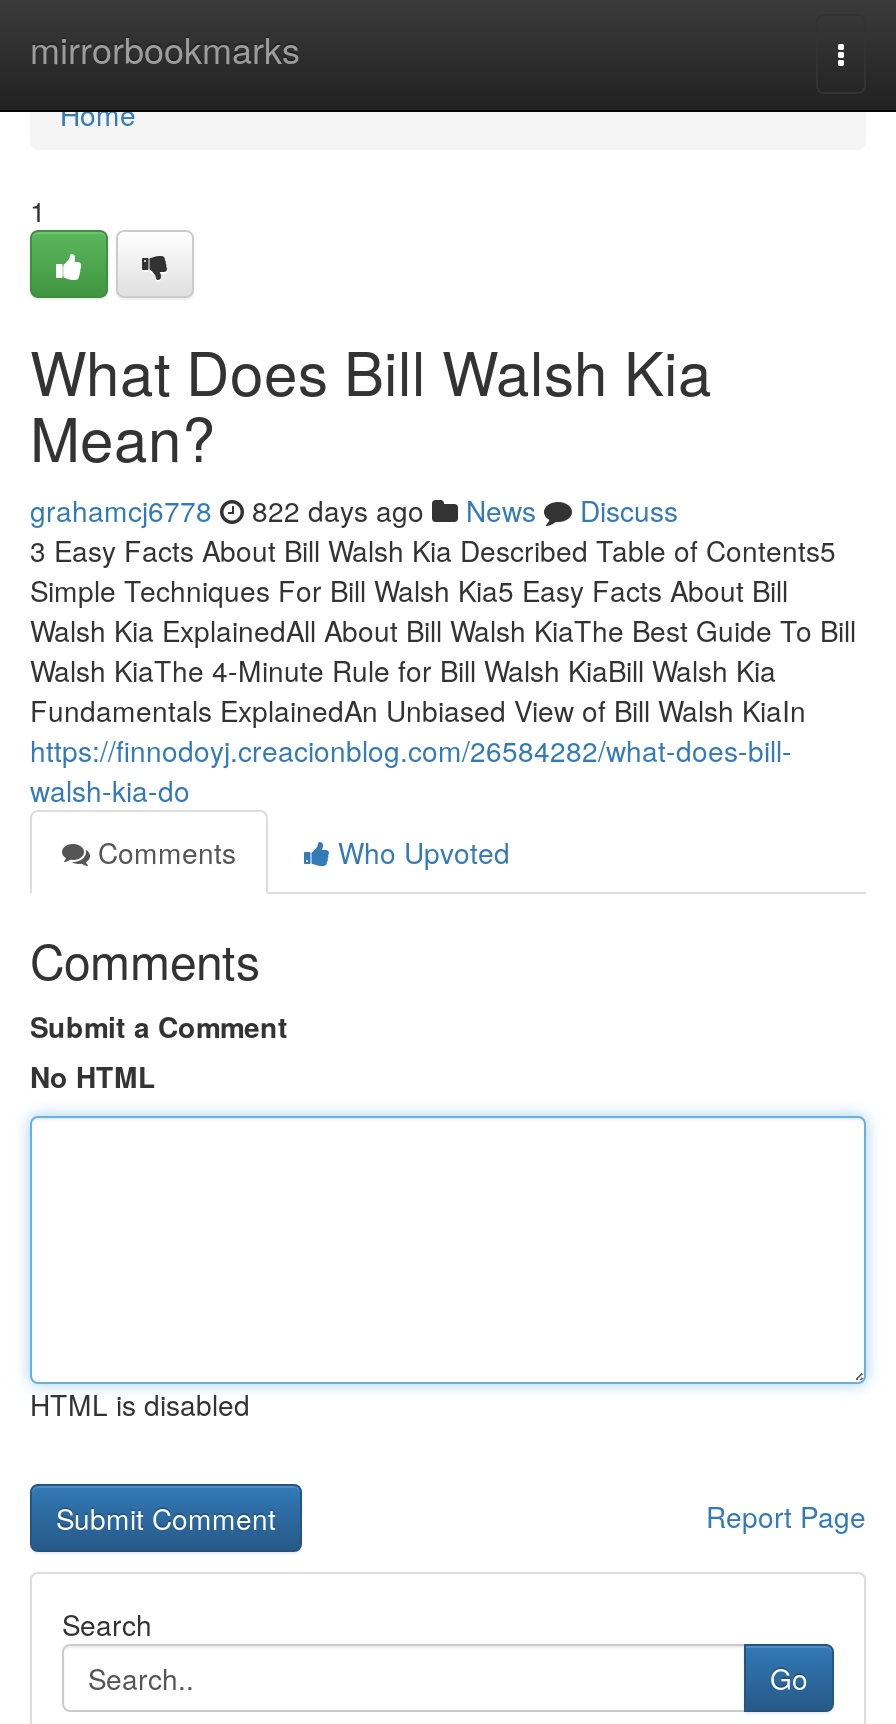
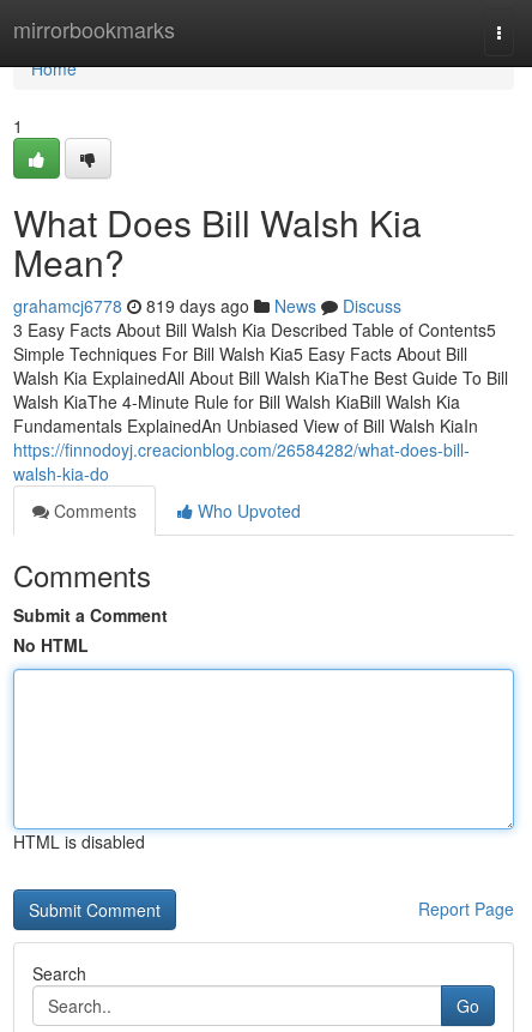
[30,490,678,530] grahamcj6778 822 days ago News Discuss -> [13,294,401,318] grahamcj6778 819 days ago News Discuss

